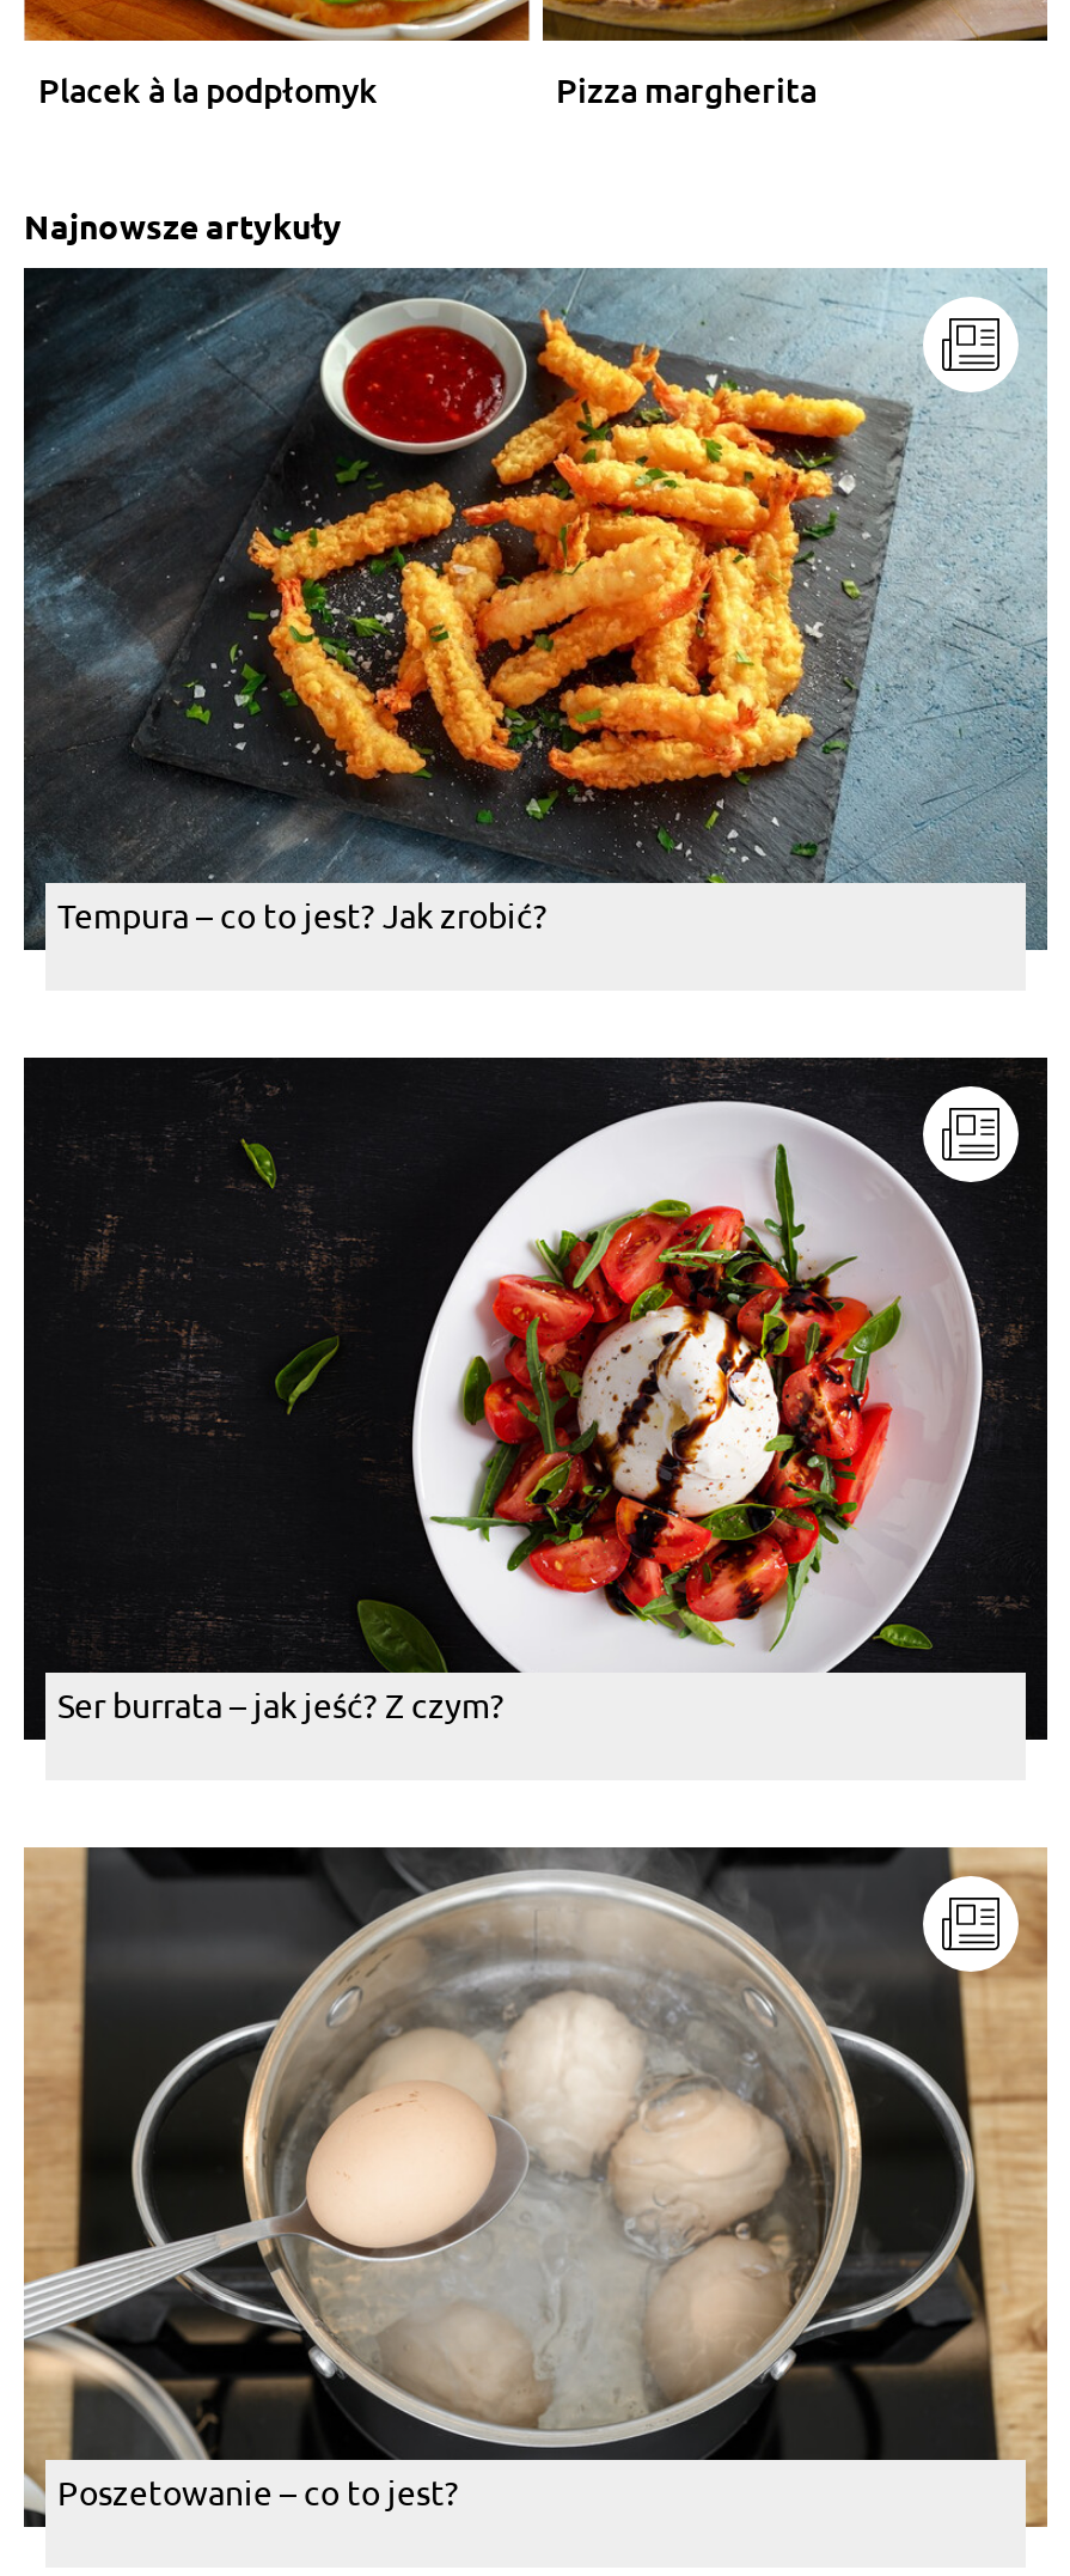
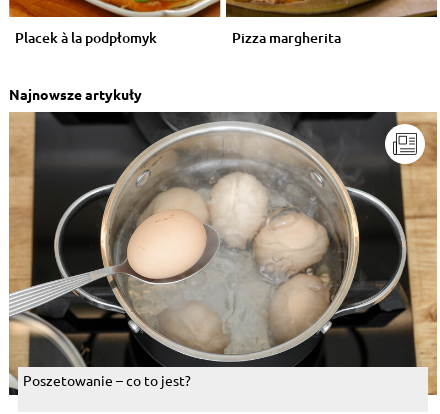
[22,266,1050,952] [image] | Tempura – co to jest? Jak zrobić? -> none
[22,1055,1050,1742] [image] | Ser burrata – jak jeść? Z czym? -> none

